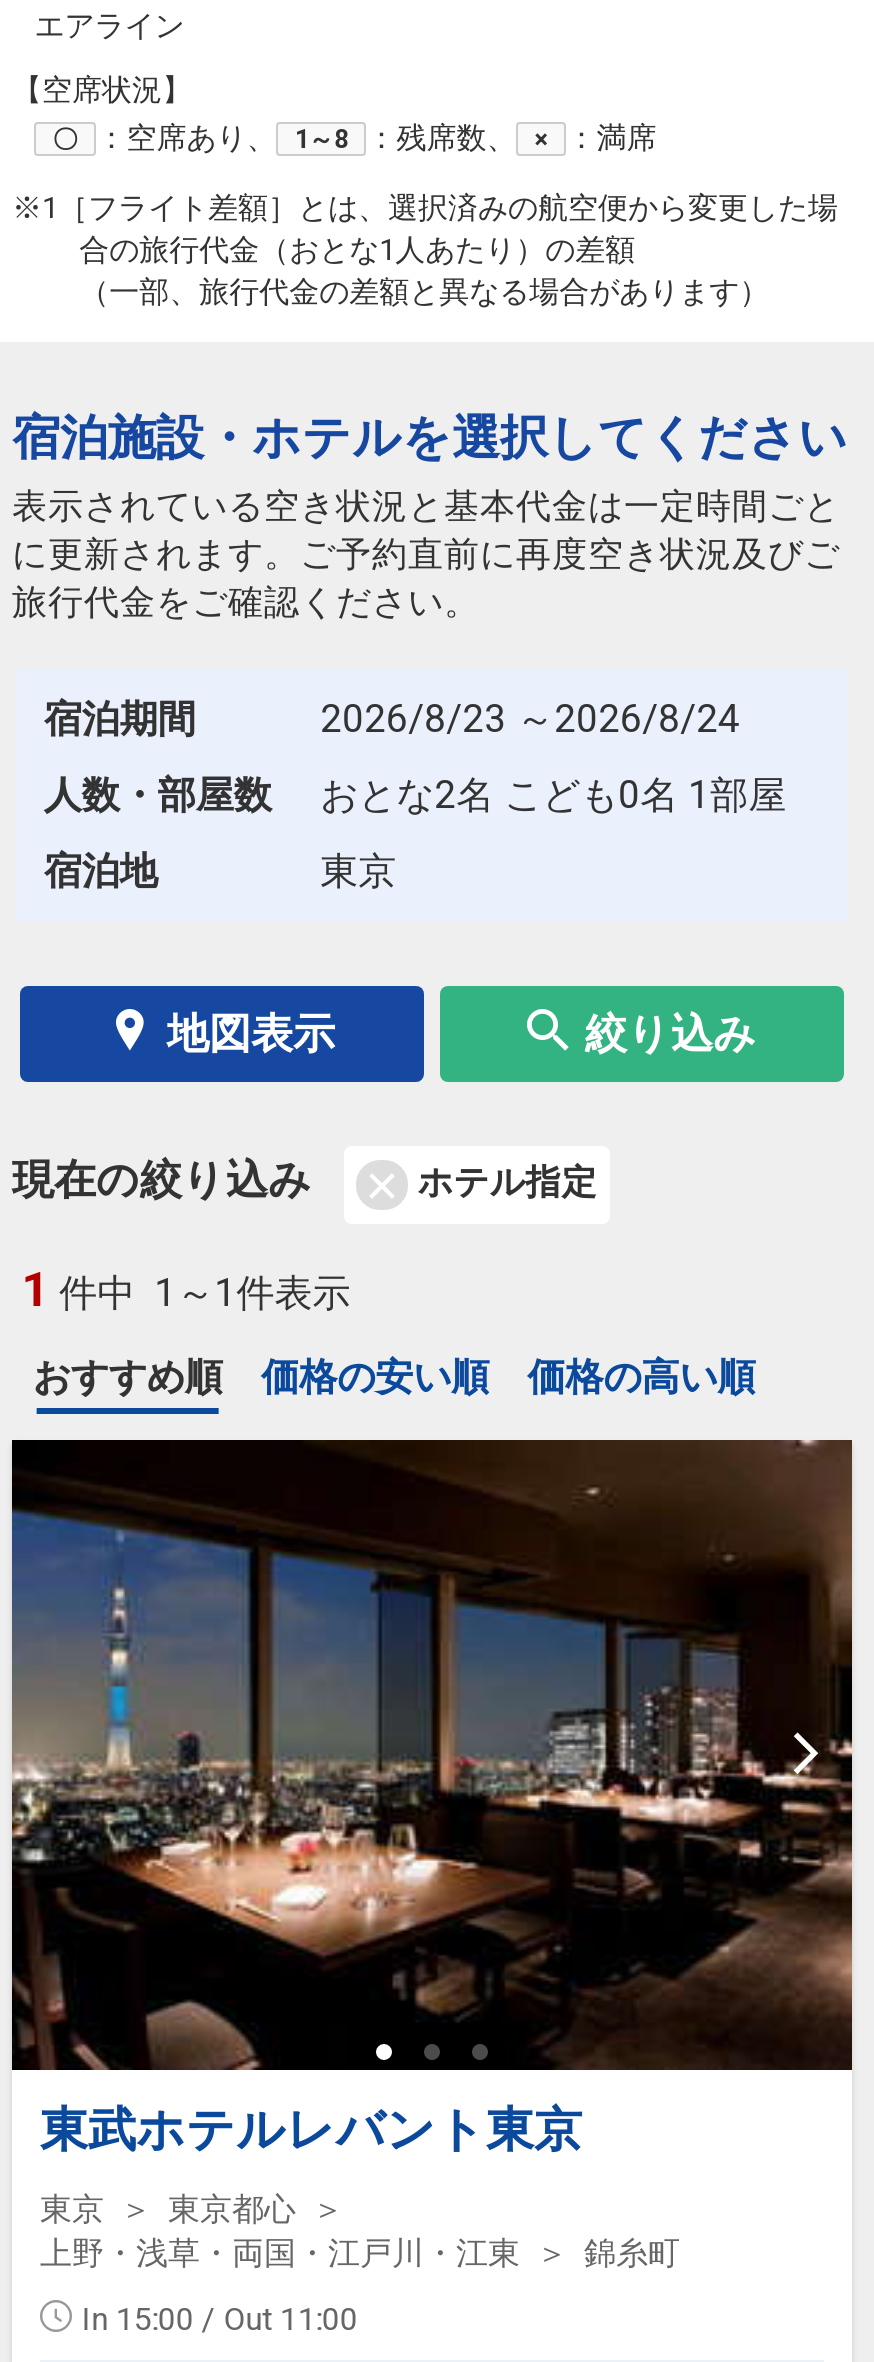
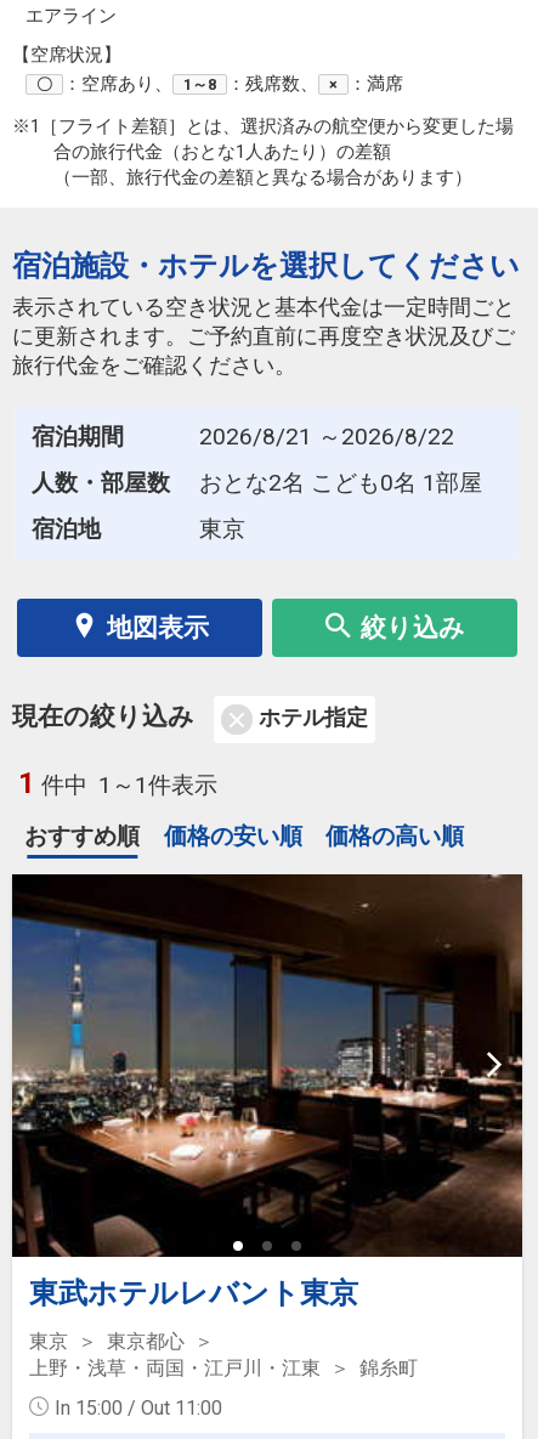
[320,696,740,742] 2026/8/23 ～2026/8/24 -> [199,422,454,450] 2026/8/21 ～2026/8/22

